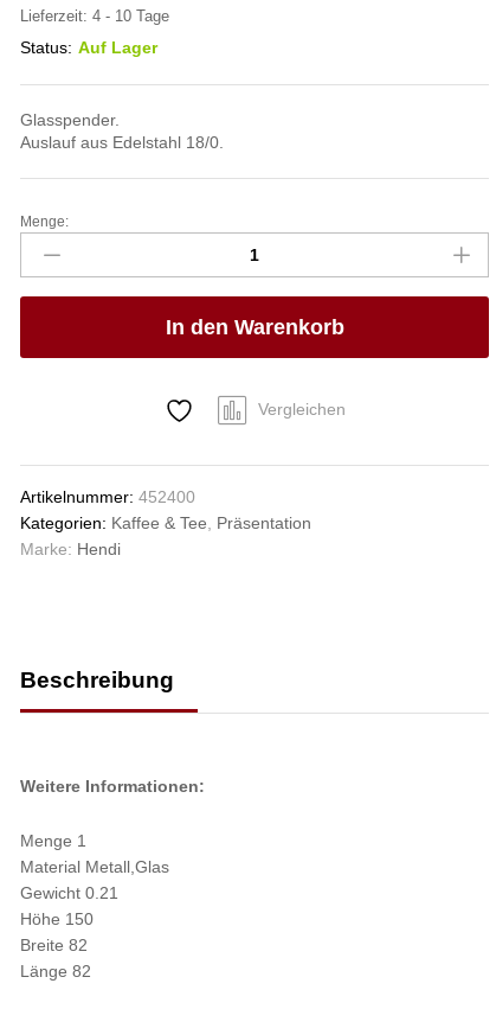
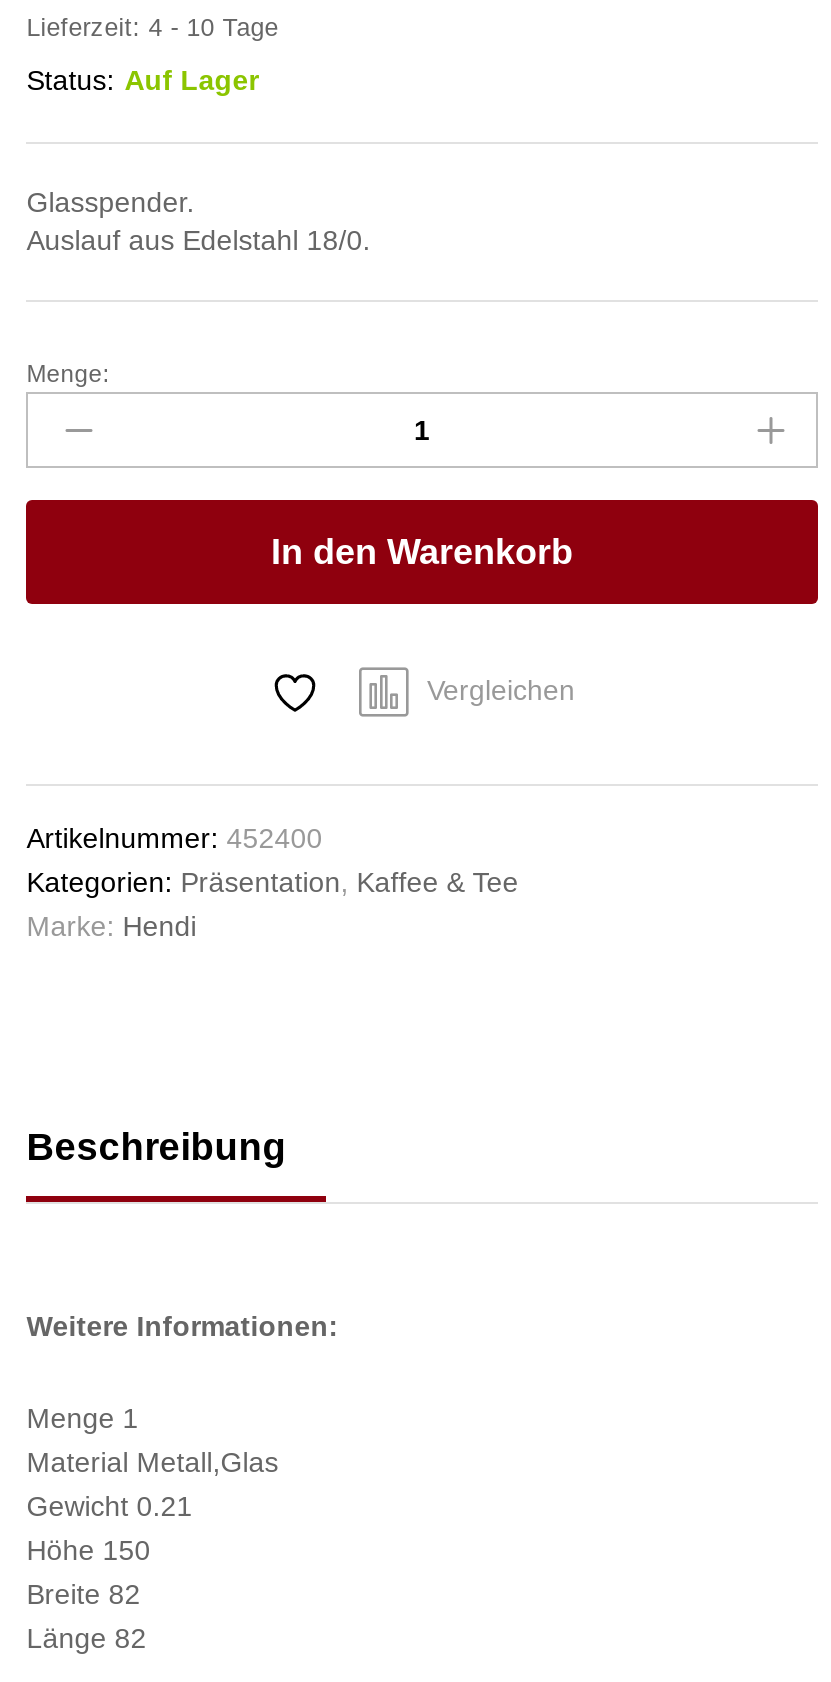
[20,513,312,532] Kategorien: Kaffee & Tee, Präsentation -> [26,865,518,897] Kategorien: Präsentation, Kaffee & Tee

